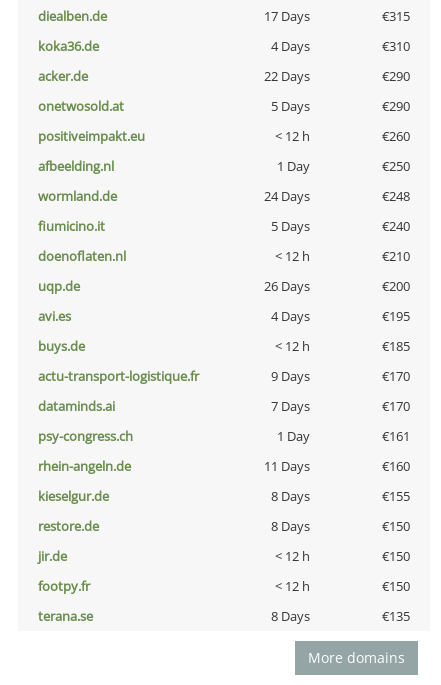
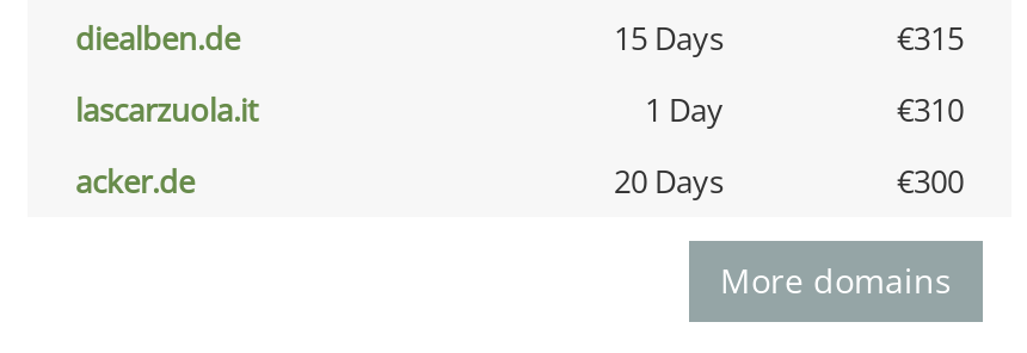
[263,7,309,25] 17 Days -> [614,17,724,60] 15 Days
[38,37,309,55] koka36.de | 4 Days -> [75,88,724,131] lascarzuola.it | 1 Day
[38,67,410,625] 22 Days | €290 | onetwosold.at | 5 Days | €290 | positiveimpakt.eu | < 12 h | €260 | afbeelding.nl | 1 Day | €250 | wormland.de | 24 Days | €248 | fiumicino.it | 5 Days | €240 | doenoflaten.nl | < 12 h | €210 | uqp.de | 26 Days | €200 | avi.es | 4 Days | €195 | buys.de | < 12 h | €185 | actu-transport-logistique.fr | 9 Days | €170 | dataminds.ai | 7 Days | €170 | psy-congress.ch | 1 Day | €161 | rhein-angeln.de | 11 Days | €160 | kieselgur.de | 8 Days | €155 | restore.de | 8 Days | €150 | jir.de | < 12 h | €150 | footpy.fr | < 12 h | €150 | terana.se | 8 Days | €135 -> [614,160,964,203] 20 Days | €300

